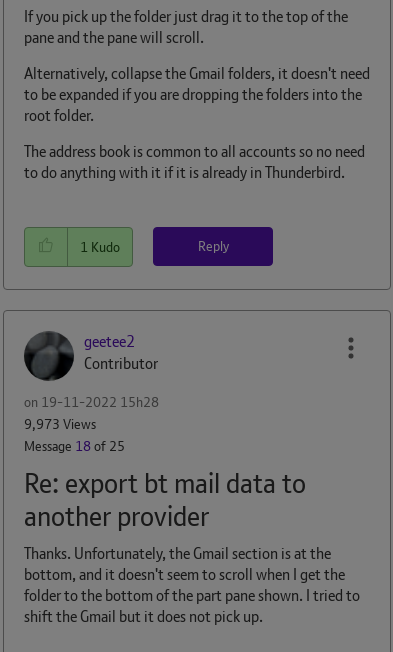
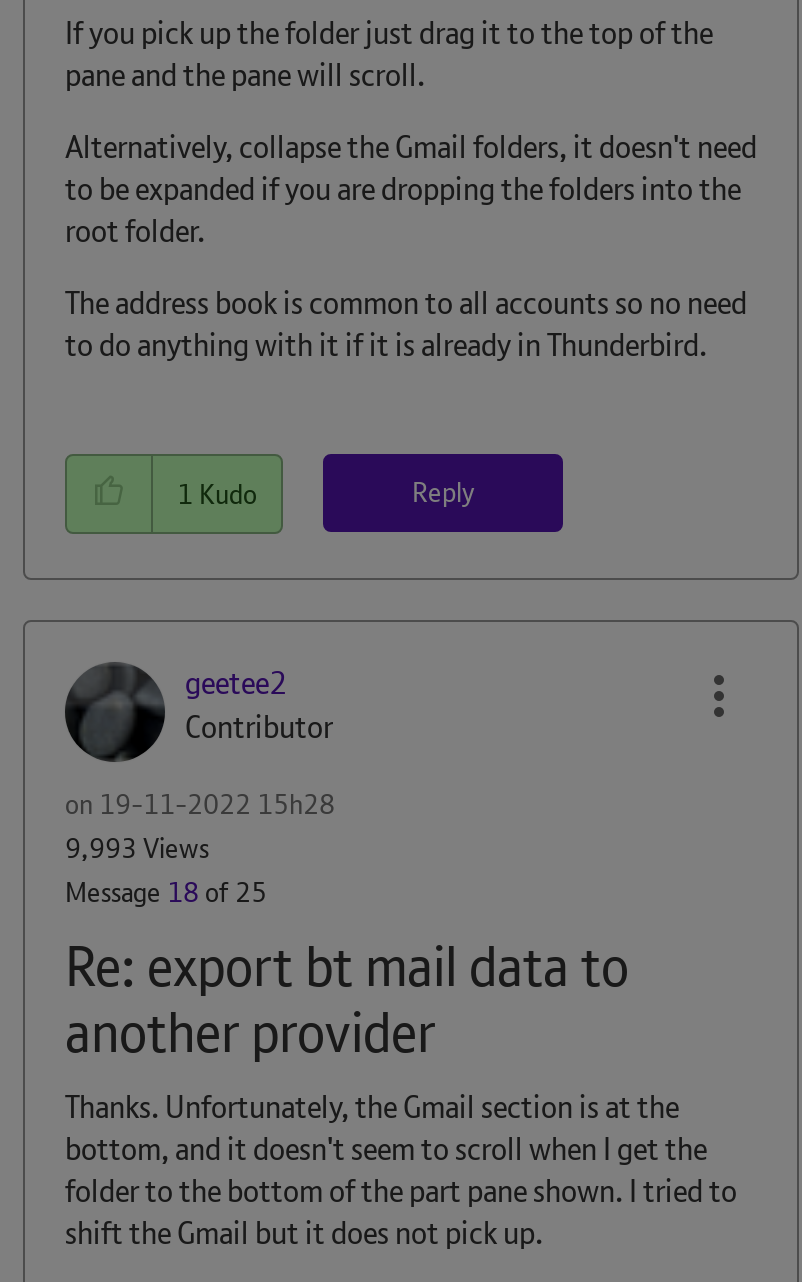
[24,414,96,432] 9,973 Views -> [65,829,209,865] 9,993 Views

